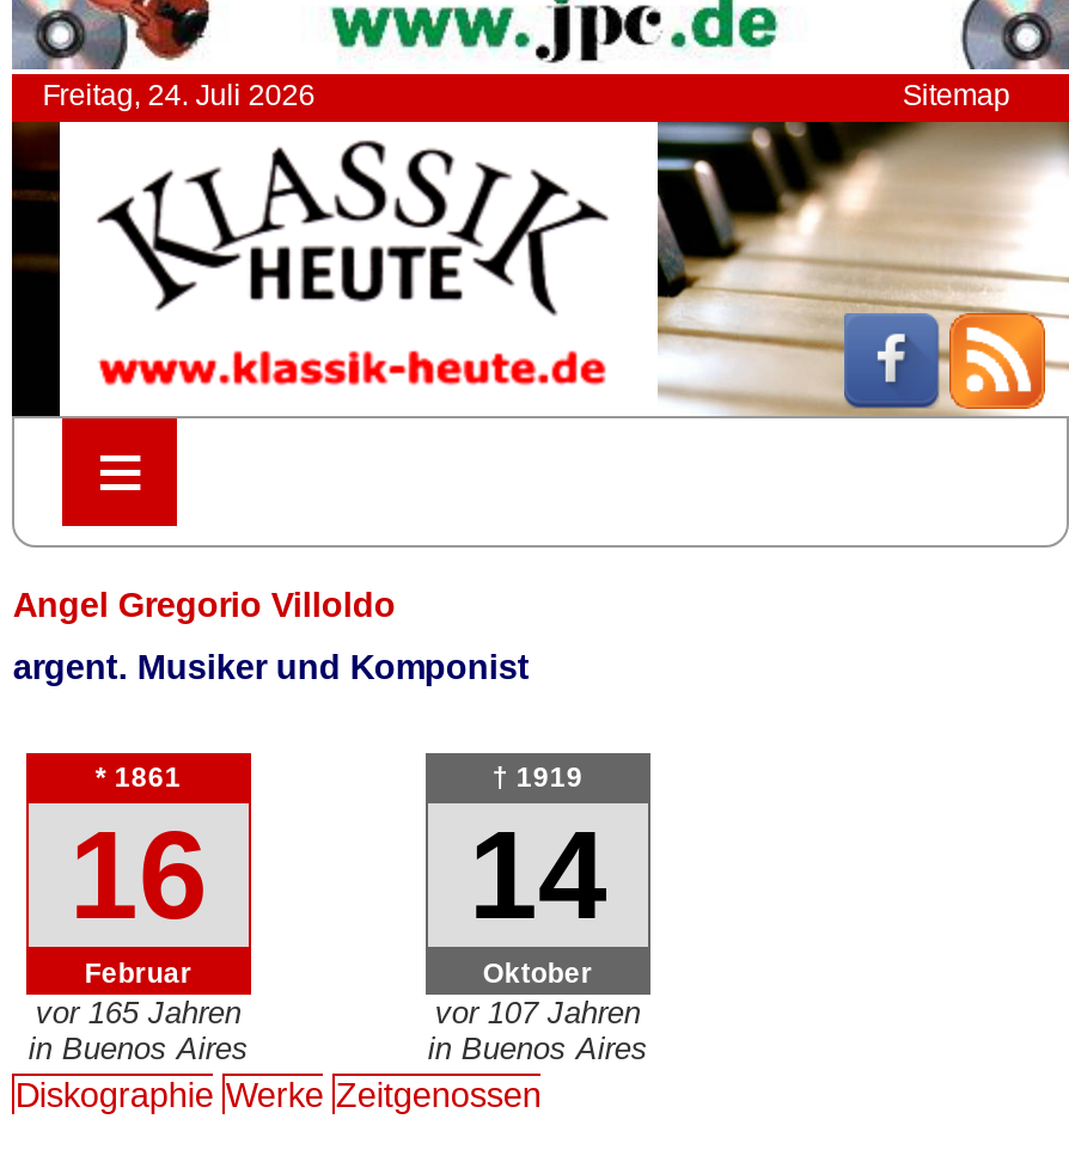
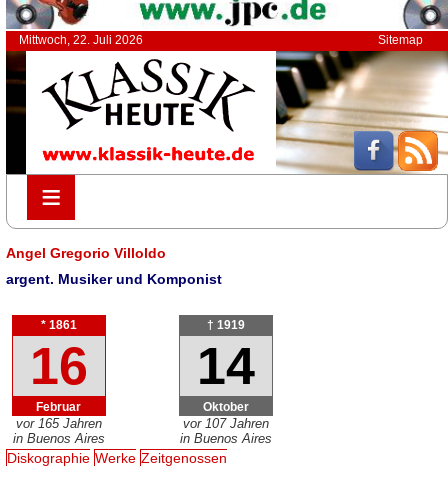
[42,79,315,113] Freitag, 24. Juli 2026 -> [19,33,143,47] Mittwoch, 22. Juli 2026

